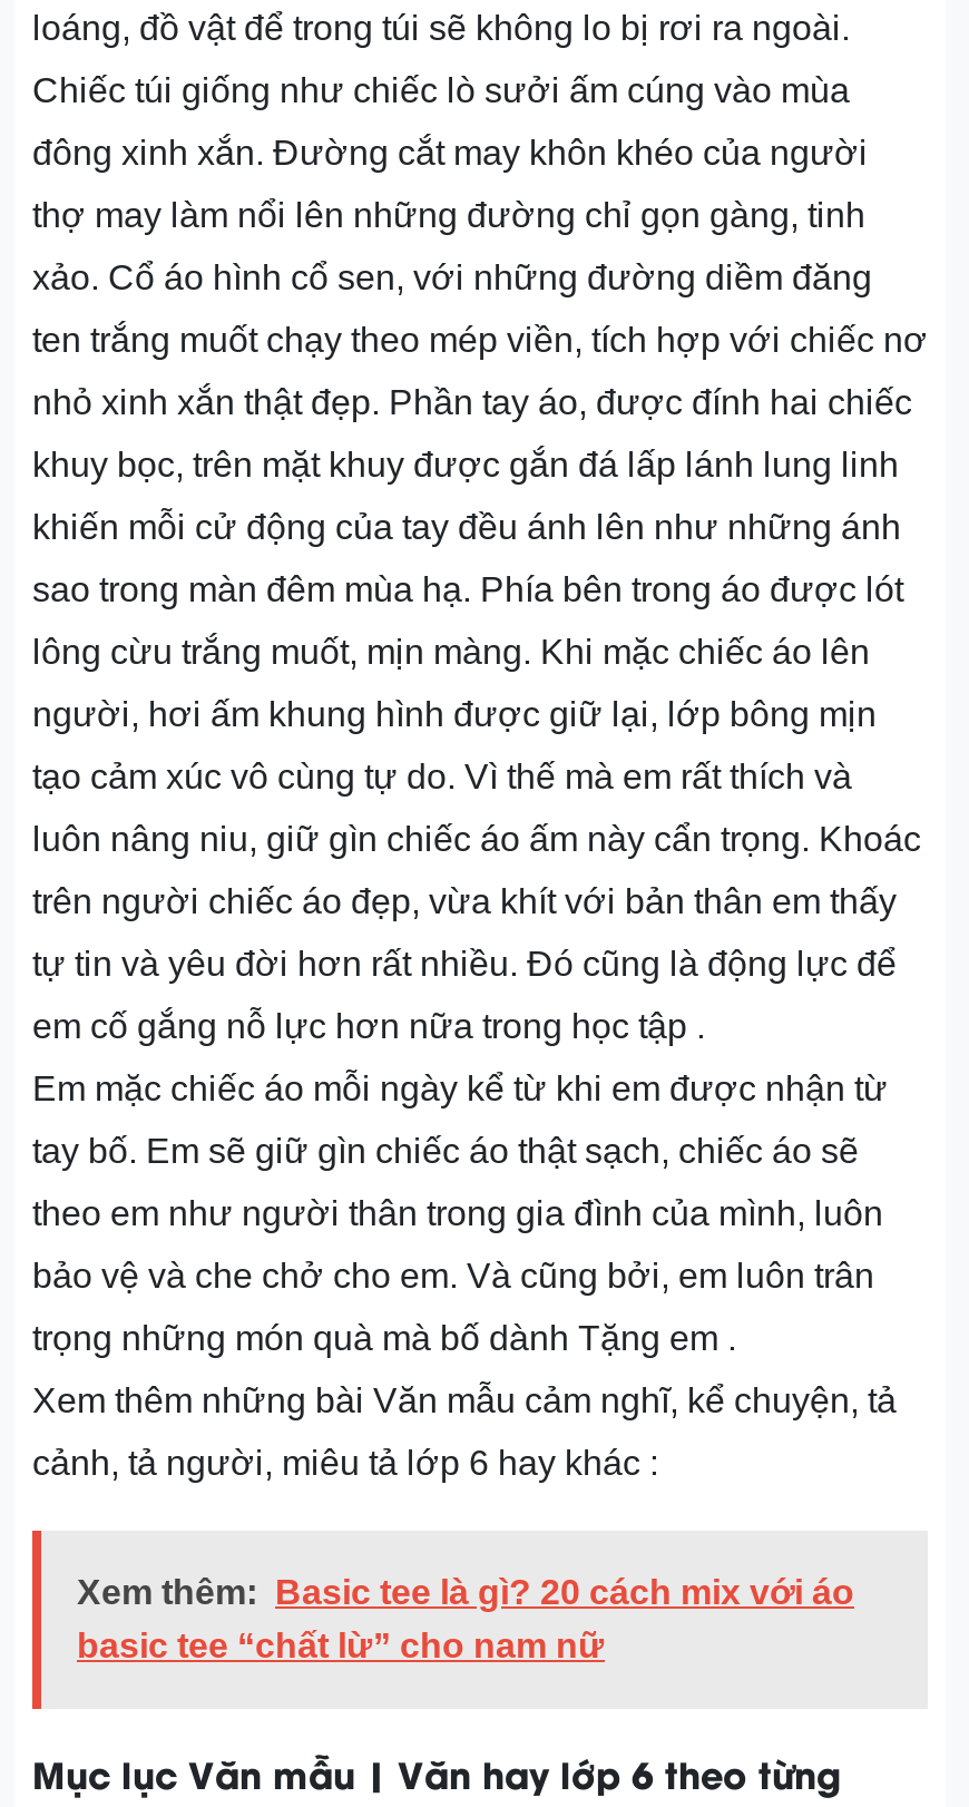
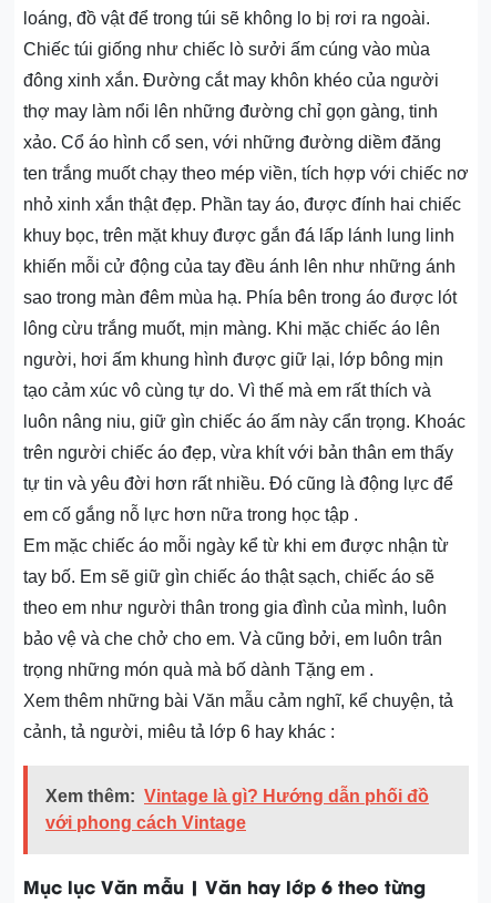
[77,1574,854,1665] Xem thêm: Basic tee là gì? 20 cách mix với áo | basic tee “chất lừ” cho nam nữ -> [45,787,429,833] Xem thêm: Vintage là gì? Hướng dẫn phối đồ | với phong cách Vintage

